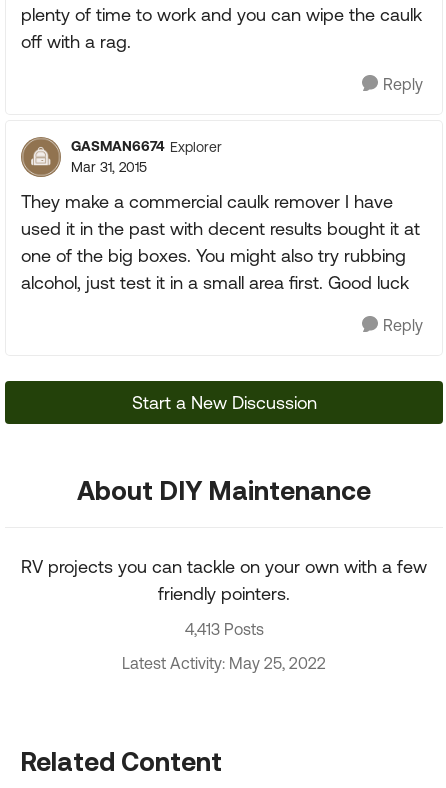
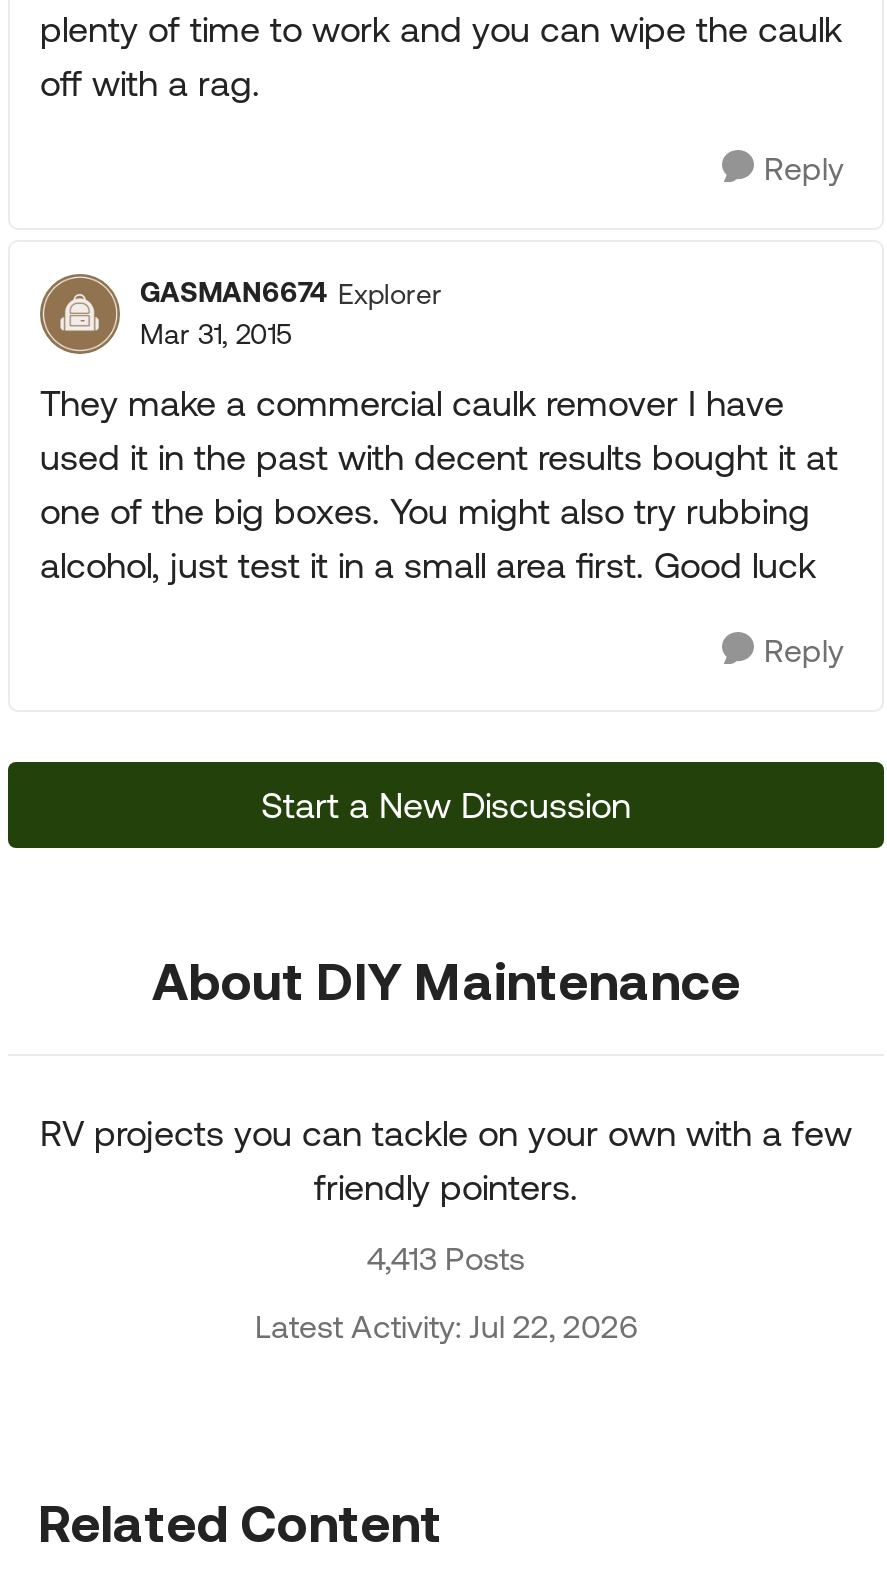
[122,654,326,672] Latest Activity: May 25, 2022 -> [255,1308,637,1344] Latest Activity: Jul 22, 2026

